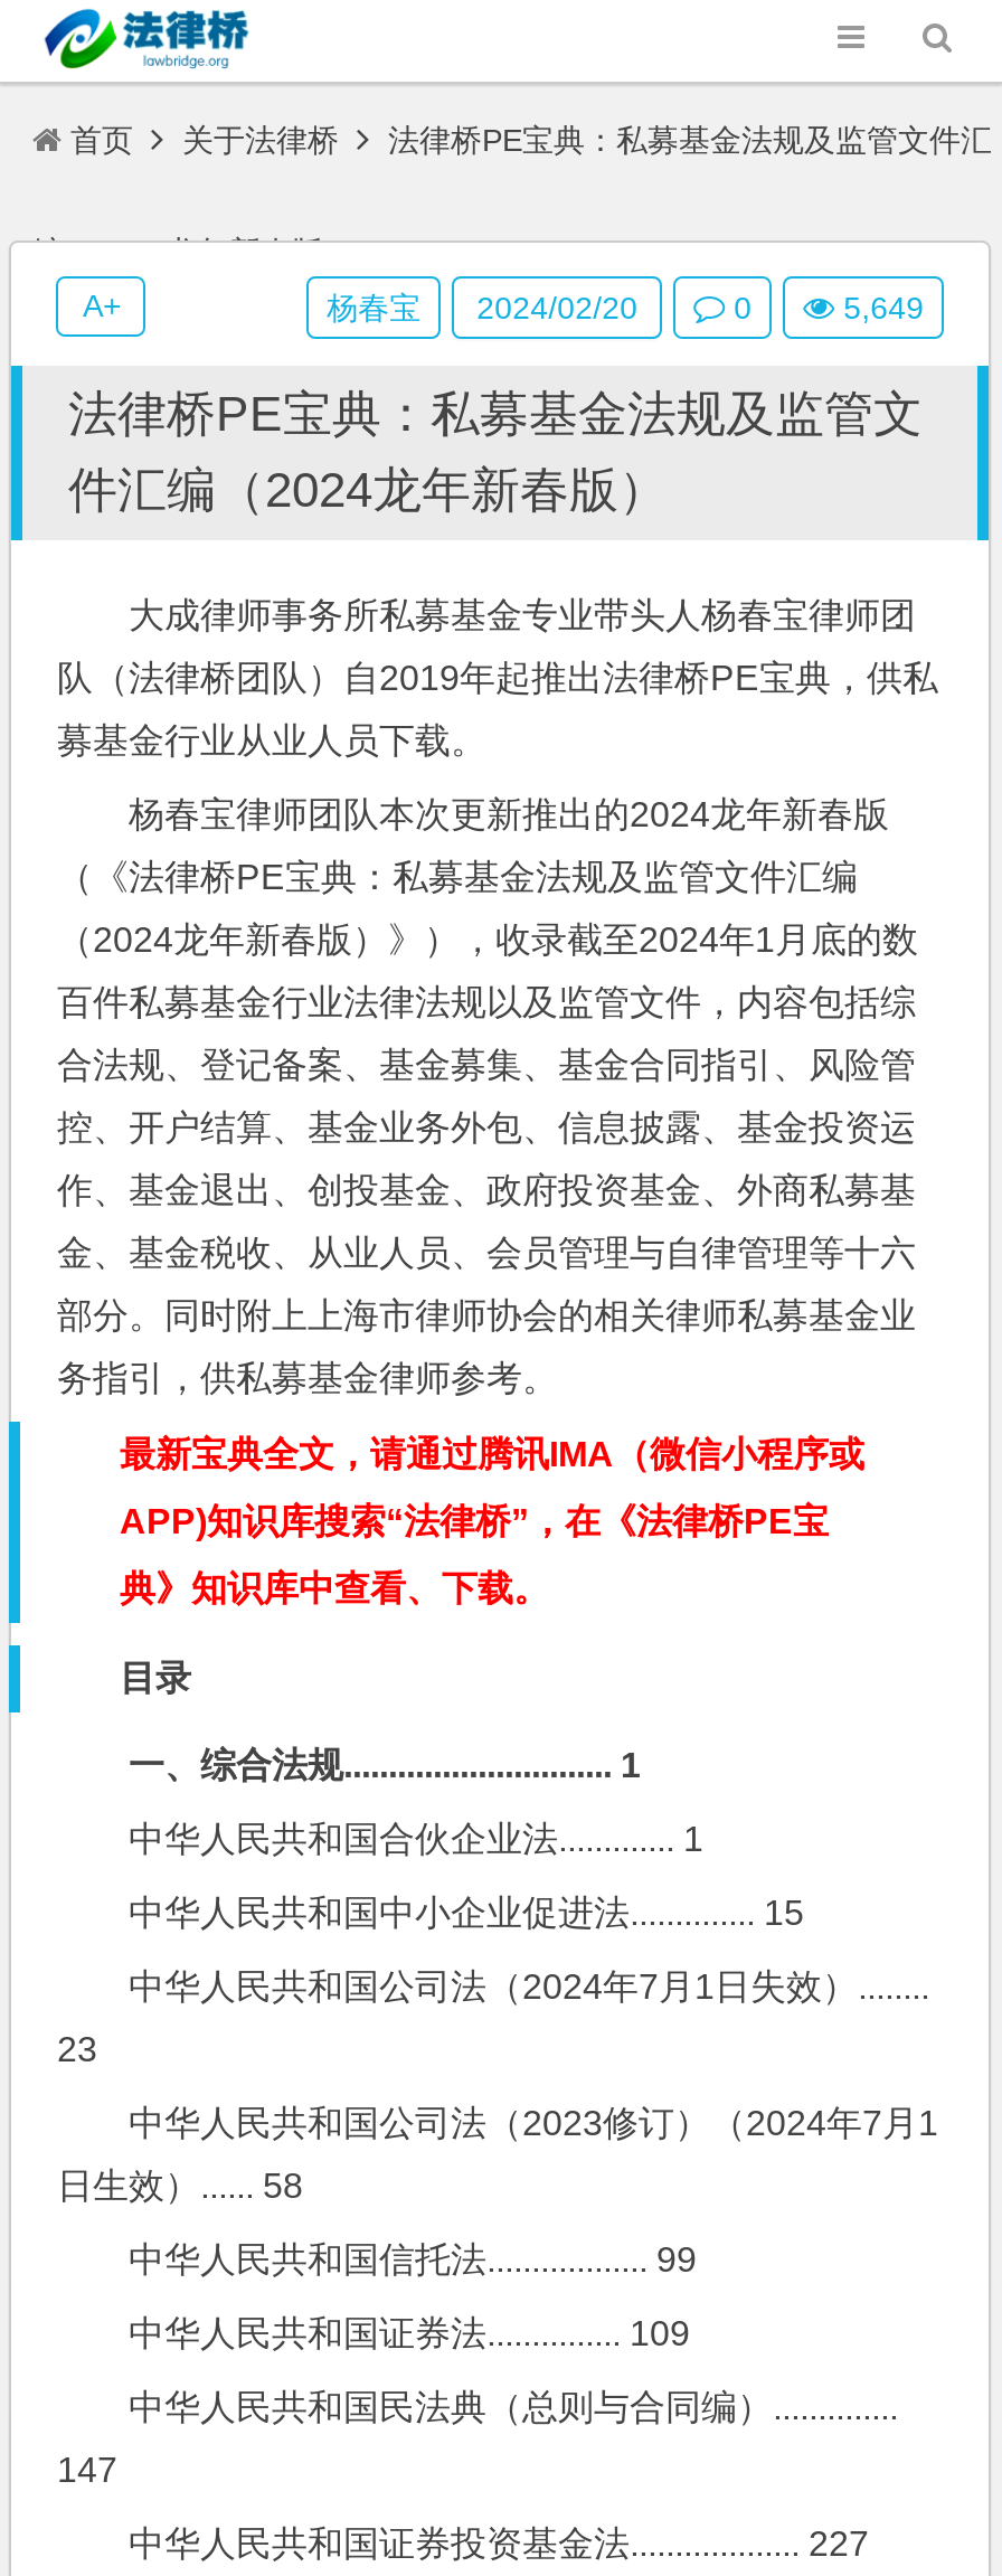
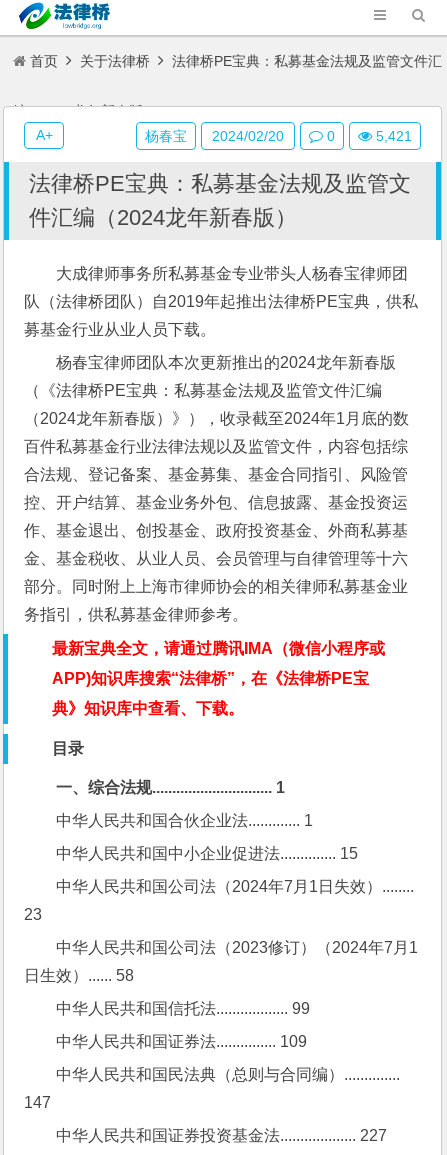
[834,290,924,325] 5,649 -> [372,128,412,144] 5,421

